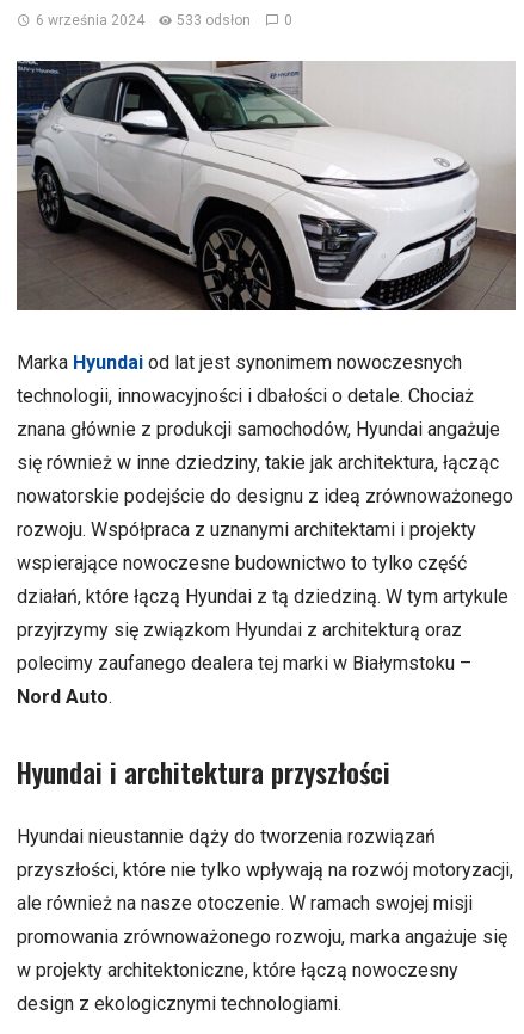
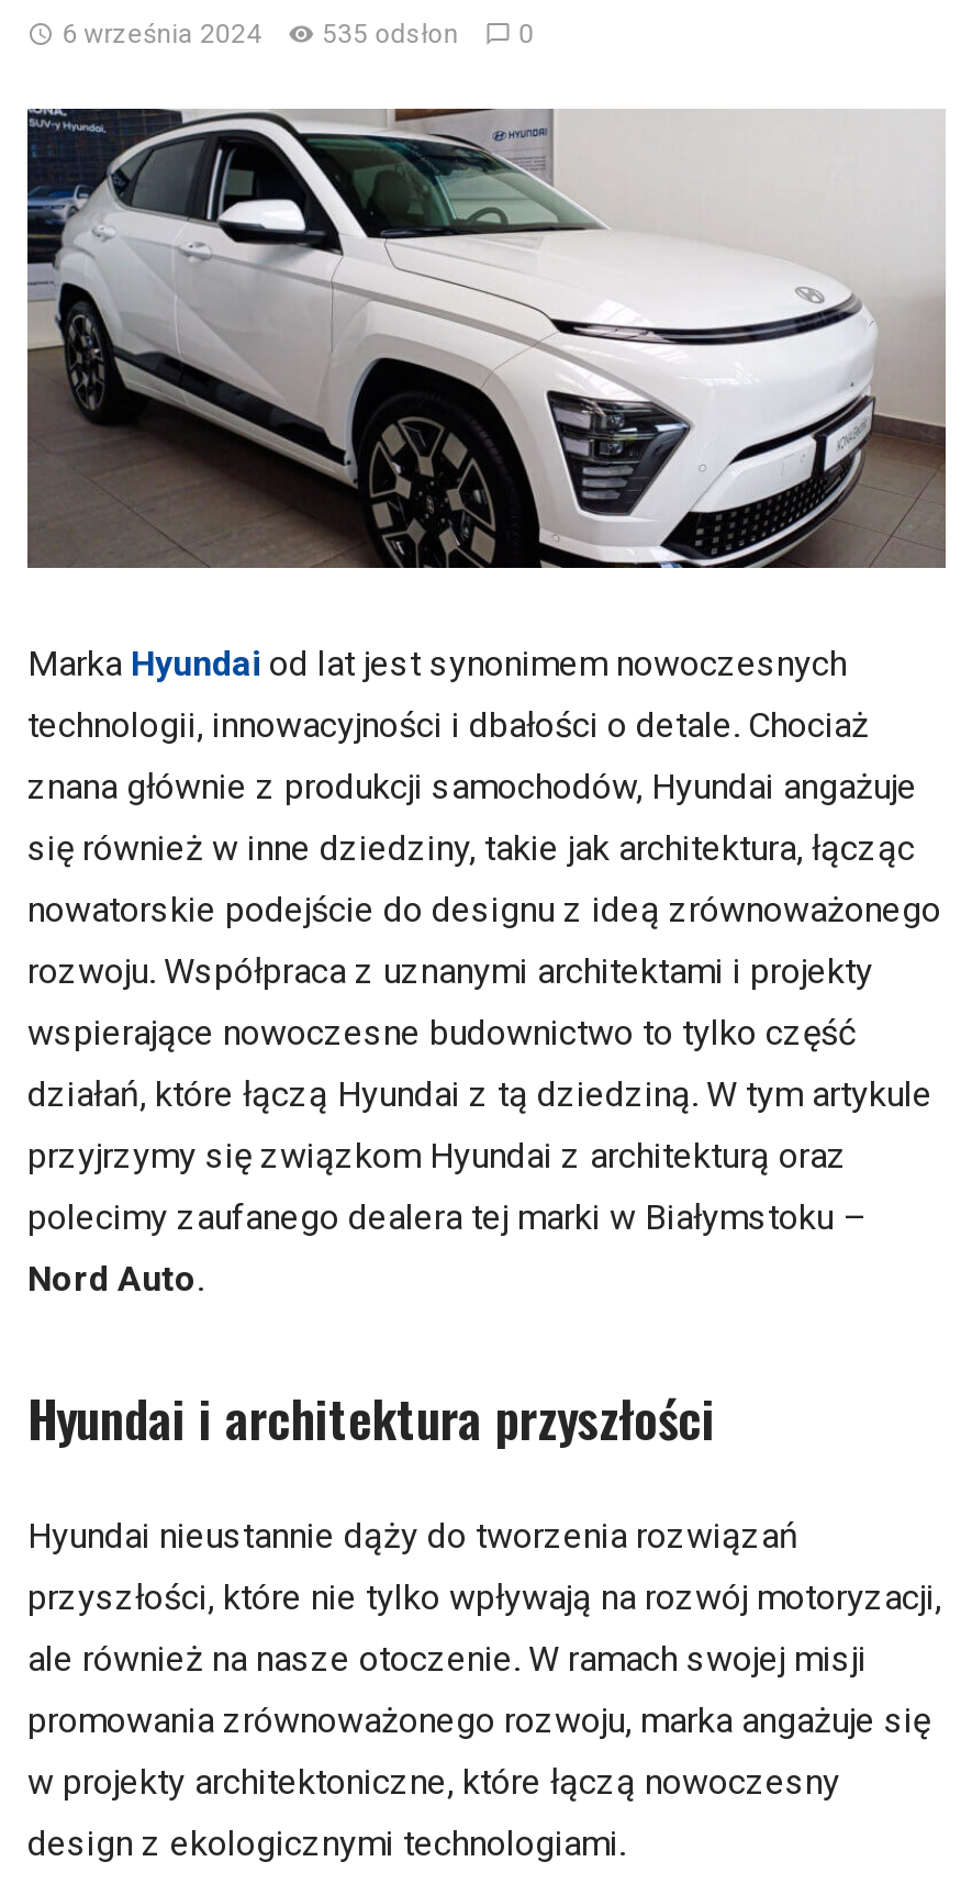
[35,12,292,29] 6 września 2024 533 odsłon 0 -> [62,19,534,49] 6 września 2024 535 odsłon 0

